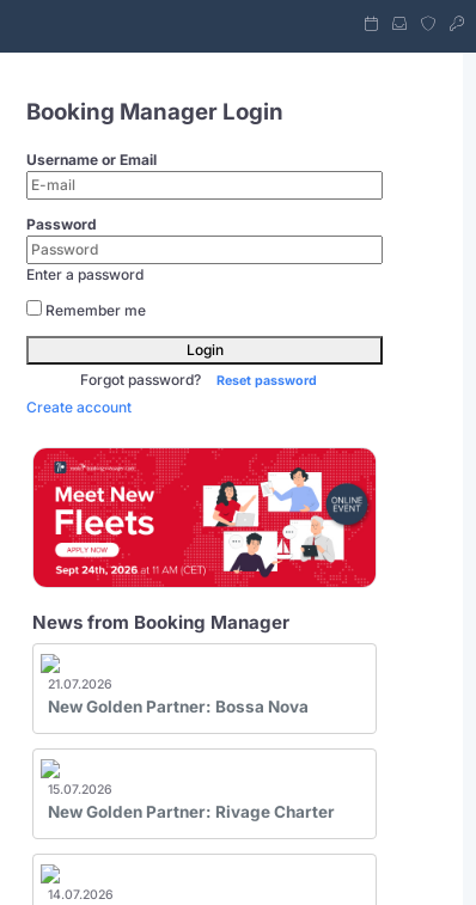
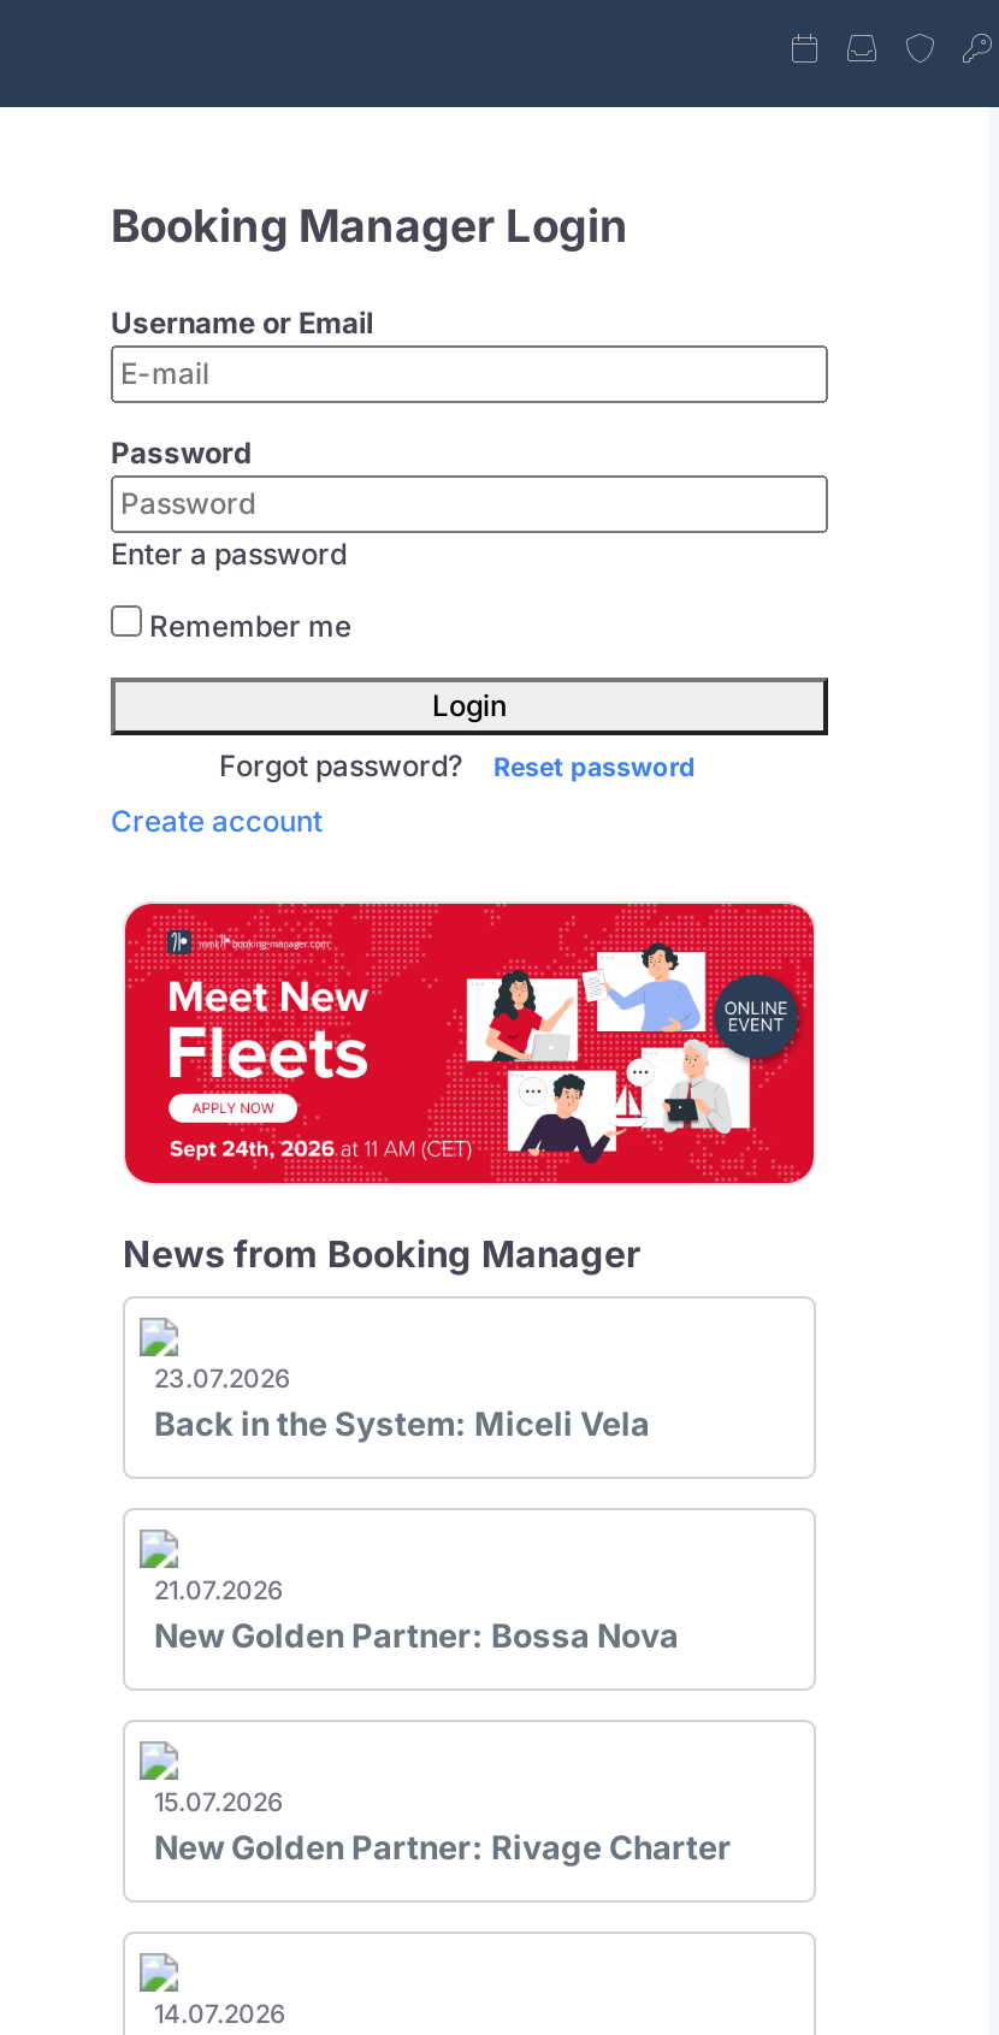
none -> [154,1363,650,1443] 23.07.2026 | Back in the System: Miceli Vela

